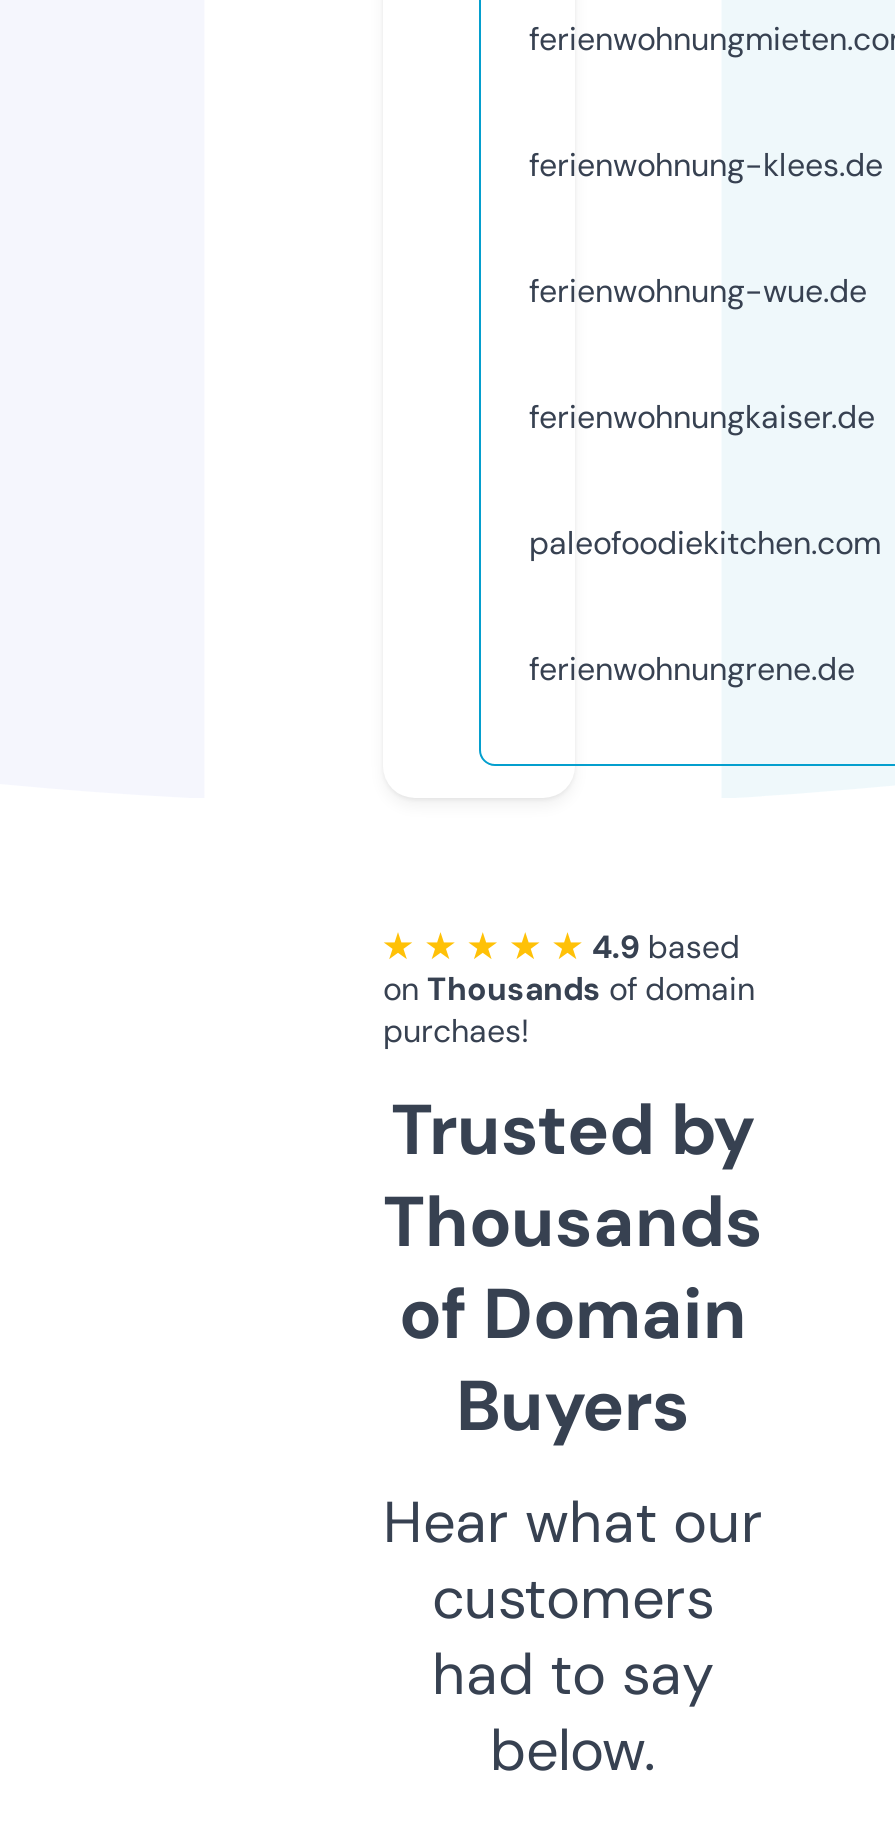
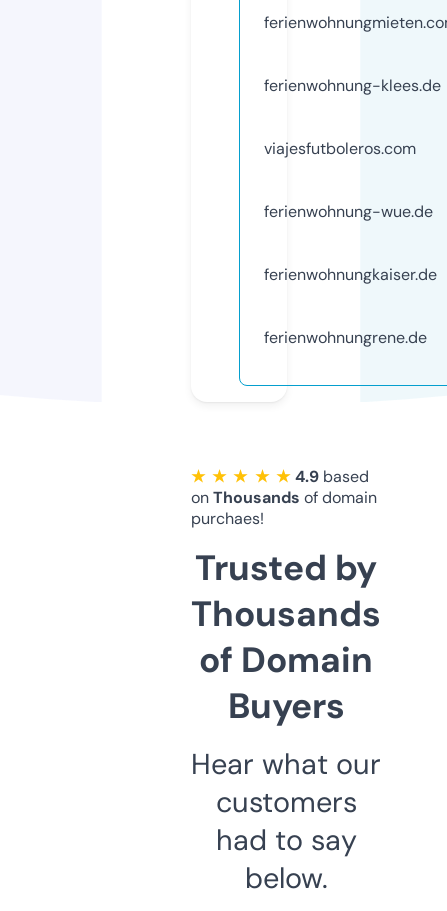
none -> [264,138,416,159] viajesfutboleros.com
moved [529,270,875,438] -> [264,201,437,285]: ferienwohnung-wue.de | ferienwohnungkaiser.de
[529,522,881,564] paleofoodiekitchen.com -> none

